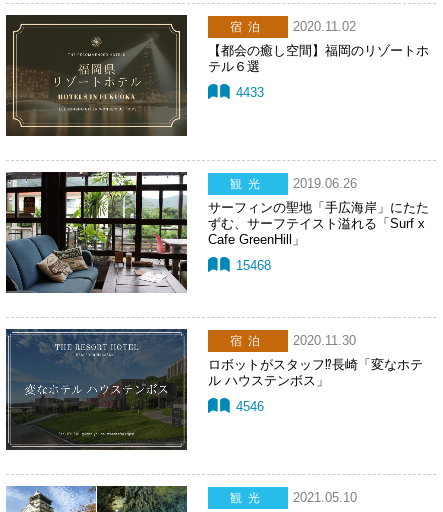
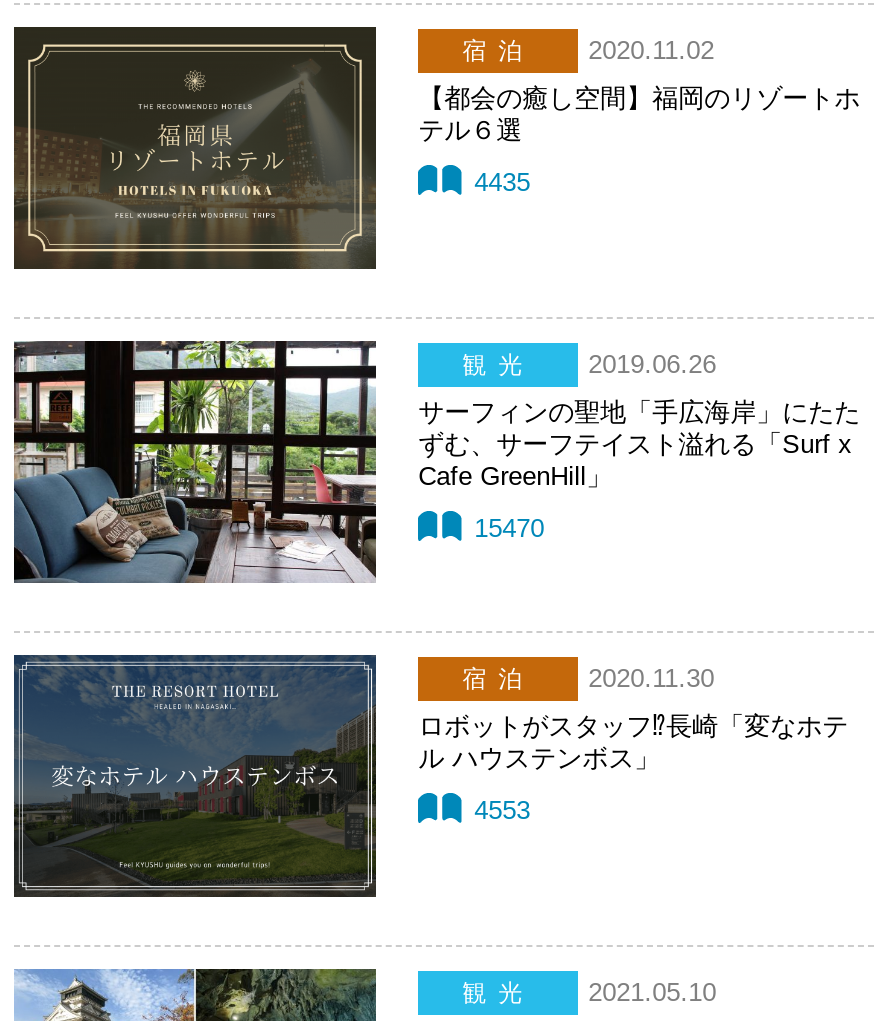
[236,84,264,99] 4433 -> [474,166,530,196] 4435
[236,257,271,272] 15468 -> [474,512,544,542] 15470
[236,398,264,413] 4546 -> [474,794,530,824] 4553

